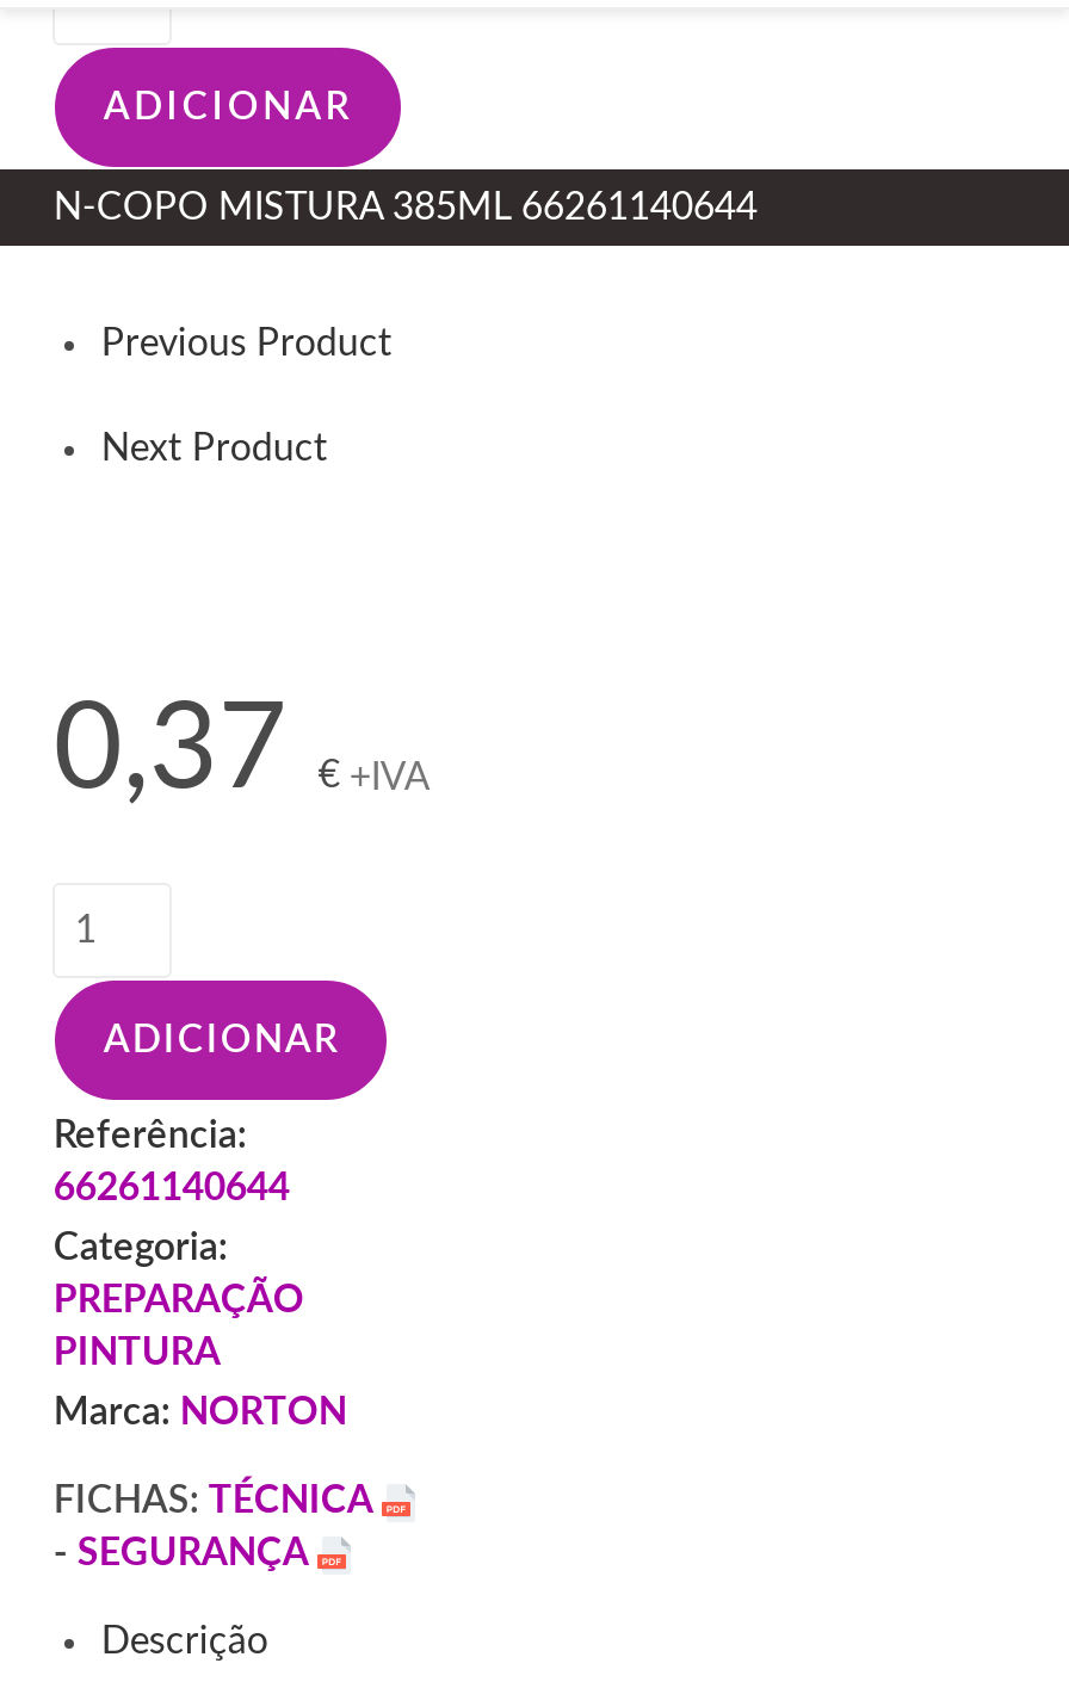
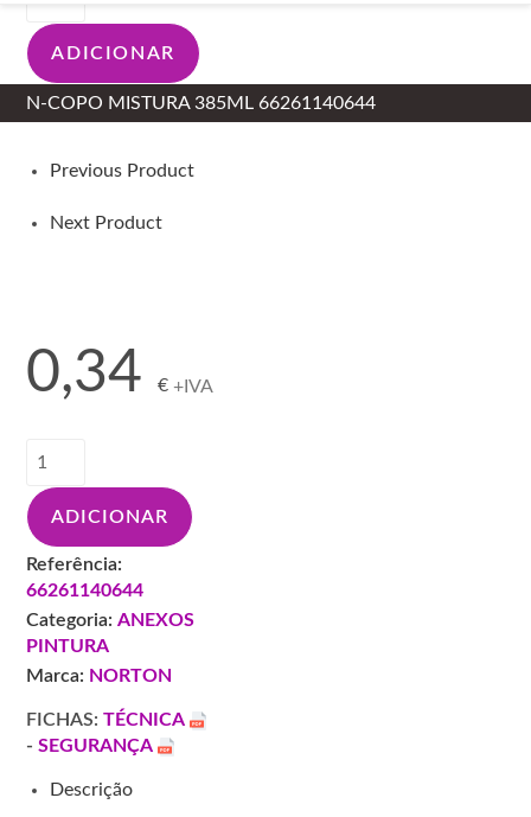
[53,692,430,811] 0,37 € +IVA -> [27,344,214,403] 0,34 € +IVA
[53,1229,304,1319] Categoria: | PREPARAÇÃO -> [27,611,195,630] Categoria: ANEXOS

